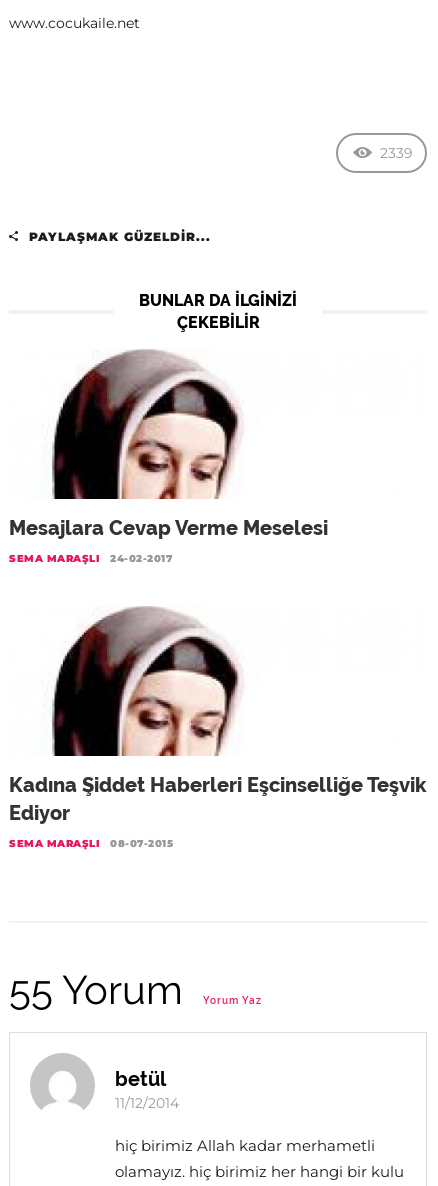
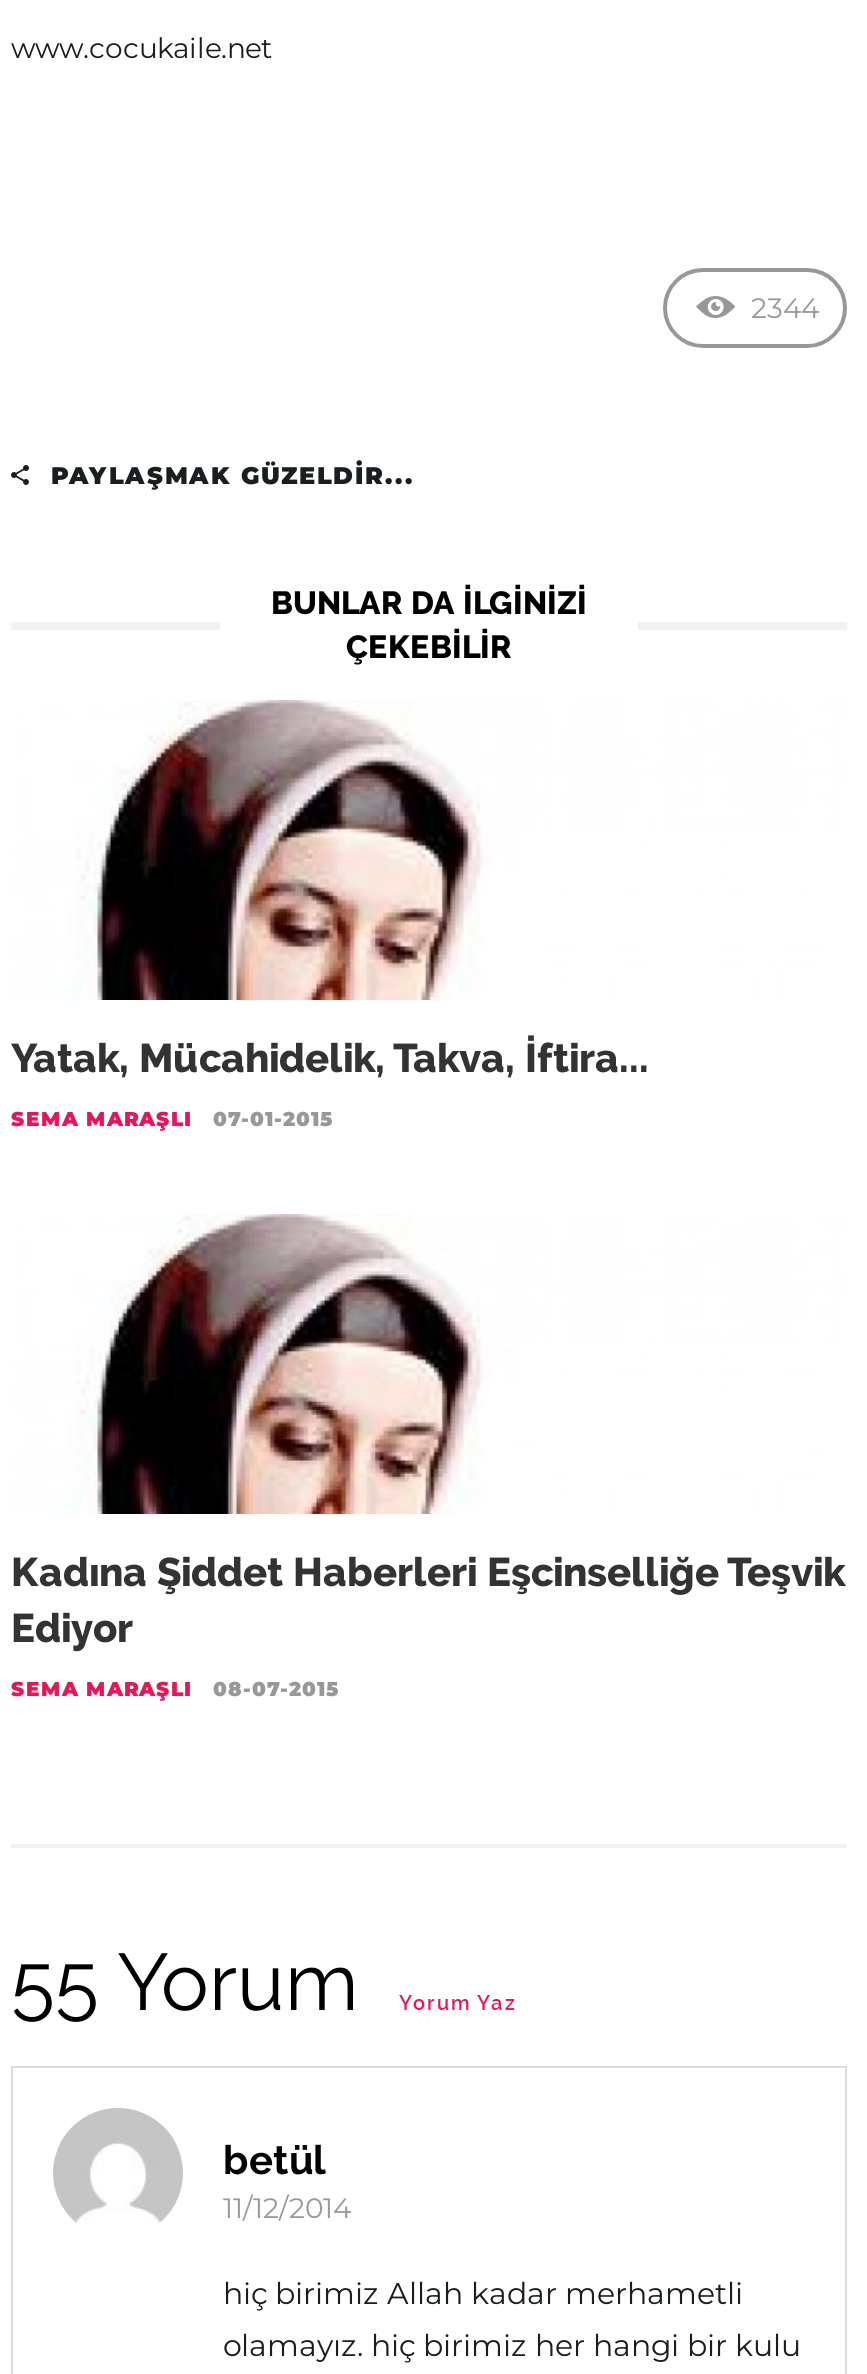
[380,144,413,162] 2339 -> [751,290,819,326] 2344
[9,516,328,540] Mesajlara Cevap Verme Meselesi -> [11,1034,649,1082] Yatak, Mücahidelik, Takva, İftira...
[9,552,172,565] SEMA MARAŞLI 24-02-2017 -> [11,1106,333,1132] SEMA MARAŞLI 07-01-2015

